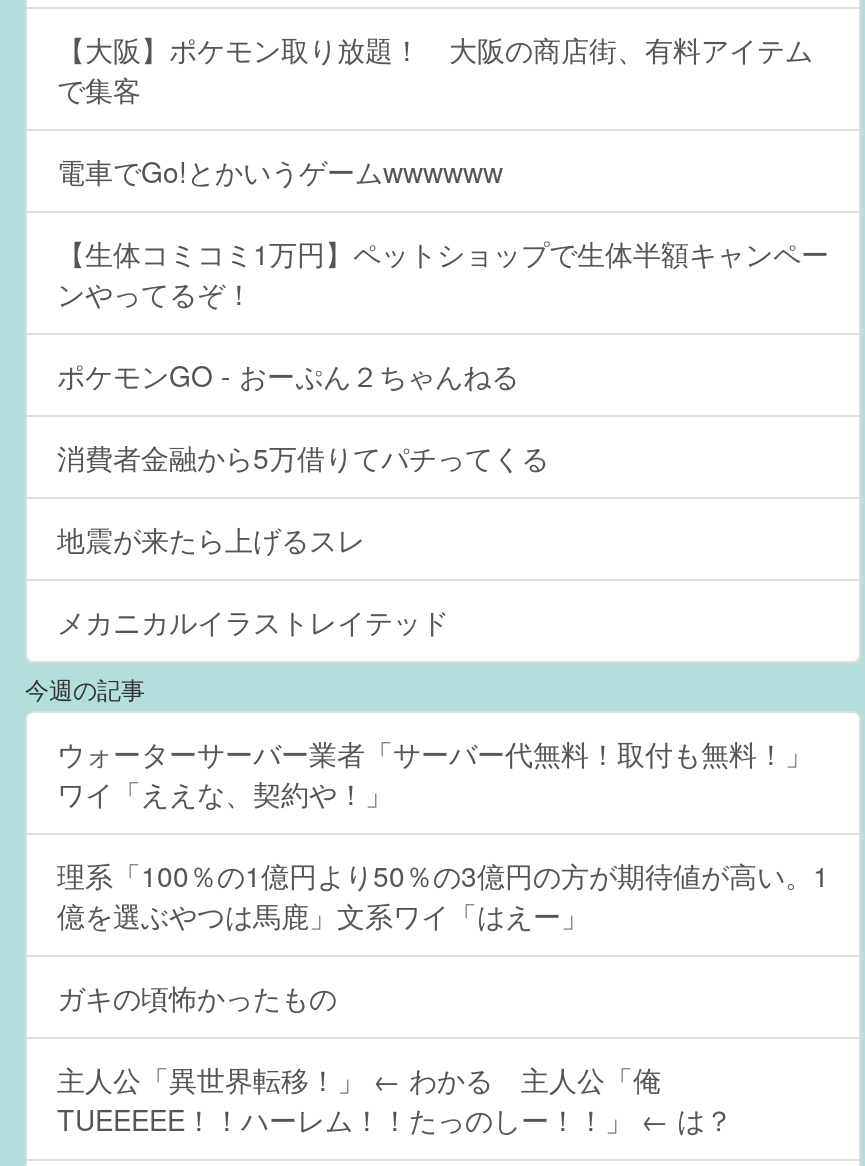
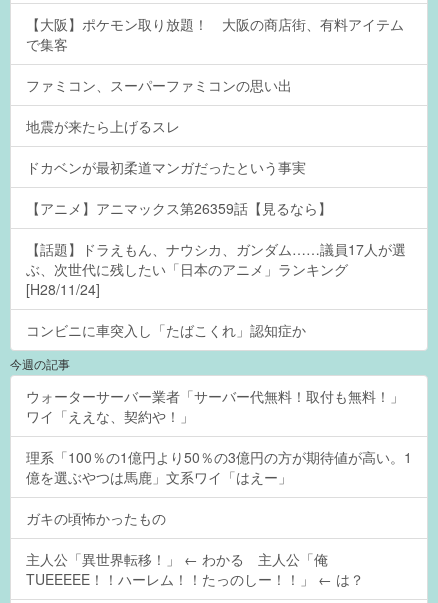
[57,151,829,477] 電車でGo!とかいうゲームwwwwww | 【生体コミコミ1万円】ペットショップで生体半額キャンペー | ンやってるぞ！ | ポケモンGO - おーぷん２ちゃんねる | 消費者金融から5万借りてパチってくる -> [26,75,292,95] ファミコン、スーパーファミコンの思い出
moved [57,519,365,559] -> [26,116,180,136]: 地震が来たら上げるスレ
[57,601,449,641] メカニカルイラストレイテッド -> [26,157,406,340] ドカベンが最初柔道マンガだったという事実 | 【アニメ】アニマックス第26359話【見るなら】 | 【話題】ドラえもん、ナウシカ、ガンダム……議員17人が選 | ぶ、次世代に残したい「日本のアニメ」ランキング | [H28/11/24] | コンビニに車突入し「たばこくれ」認知症か

